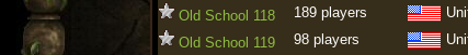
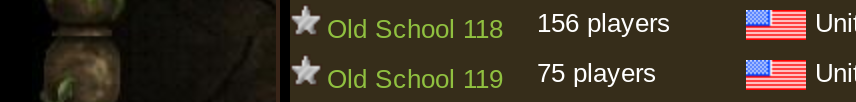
[178,4,367,24] Old School 118 189 players -> [327,8,671,44] Old School 118 156 players
[178,31,359,51] Old School 119 98 players -> [327,58,657,94] Old School 119 75 players

